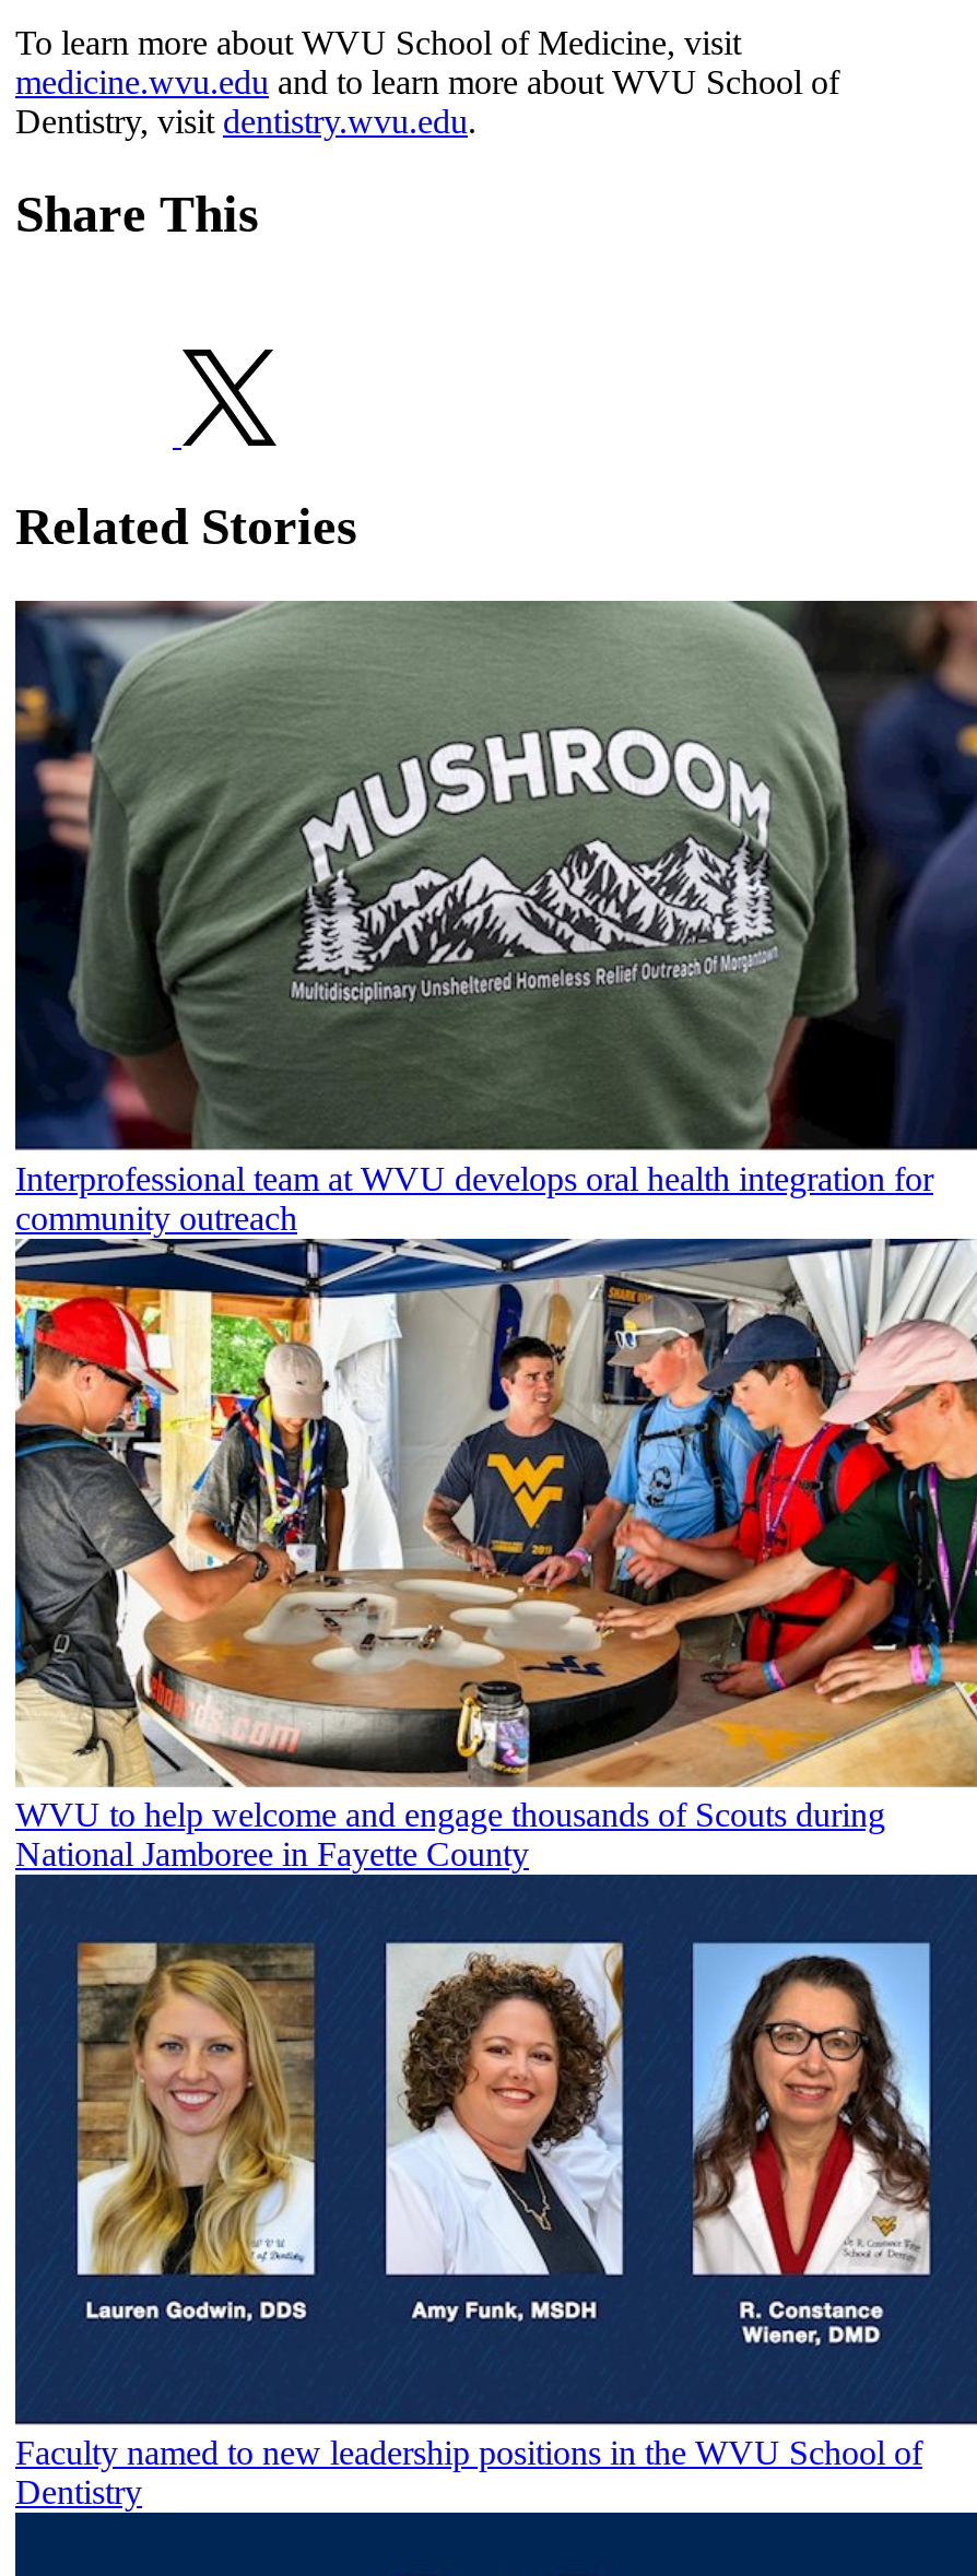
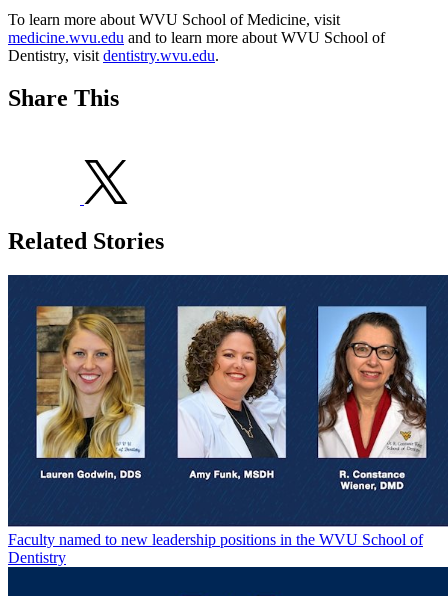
[13,599,970,1236] [image] | Interprofessional team at WVU develops oral health integration for | community outreach -> none
[13,1237,970,1873] [image] | WVU to help welcome and engage thousands of Scouts during | National Jamboree in Fayette County -> none

